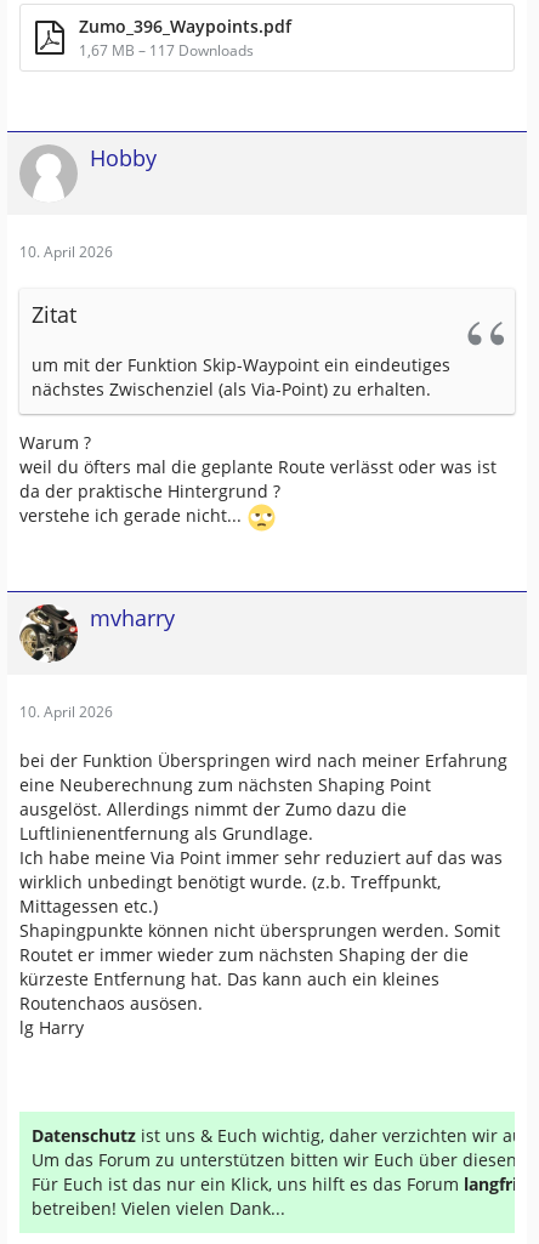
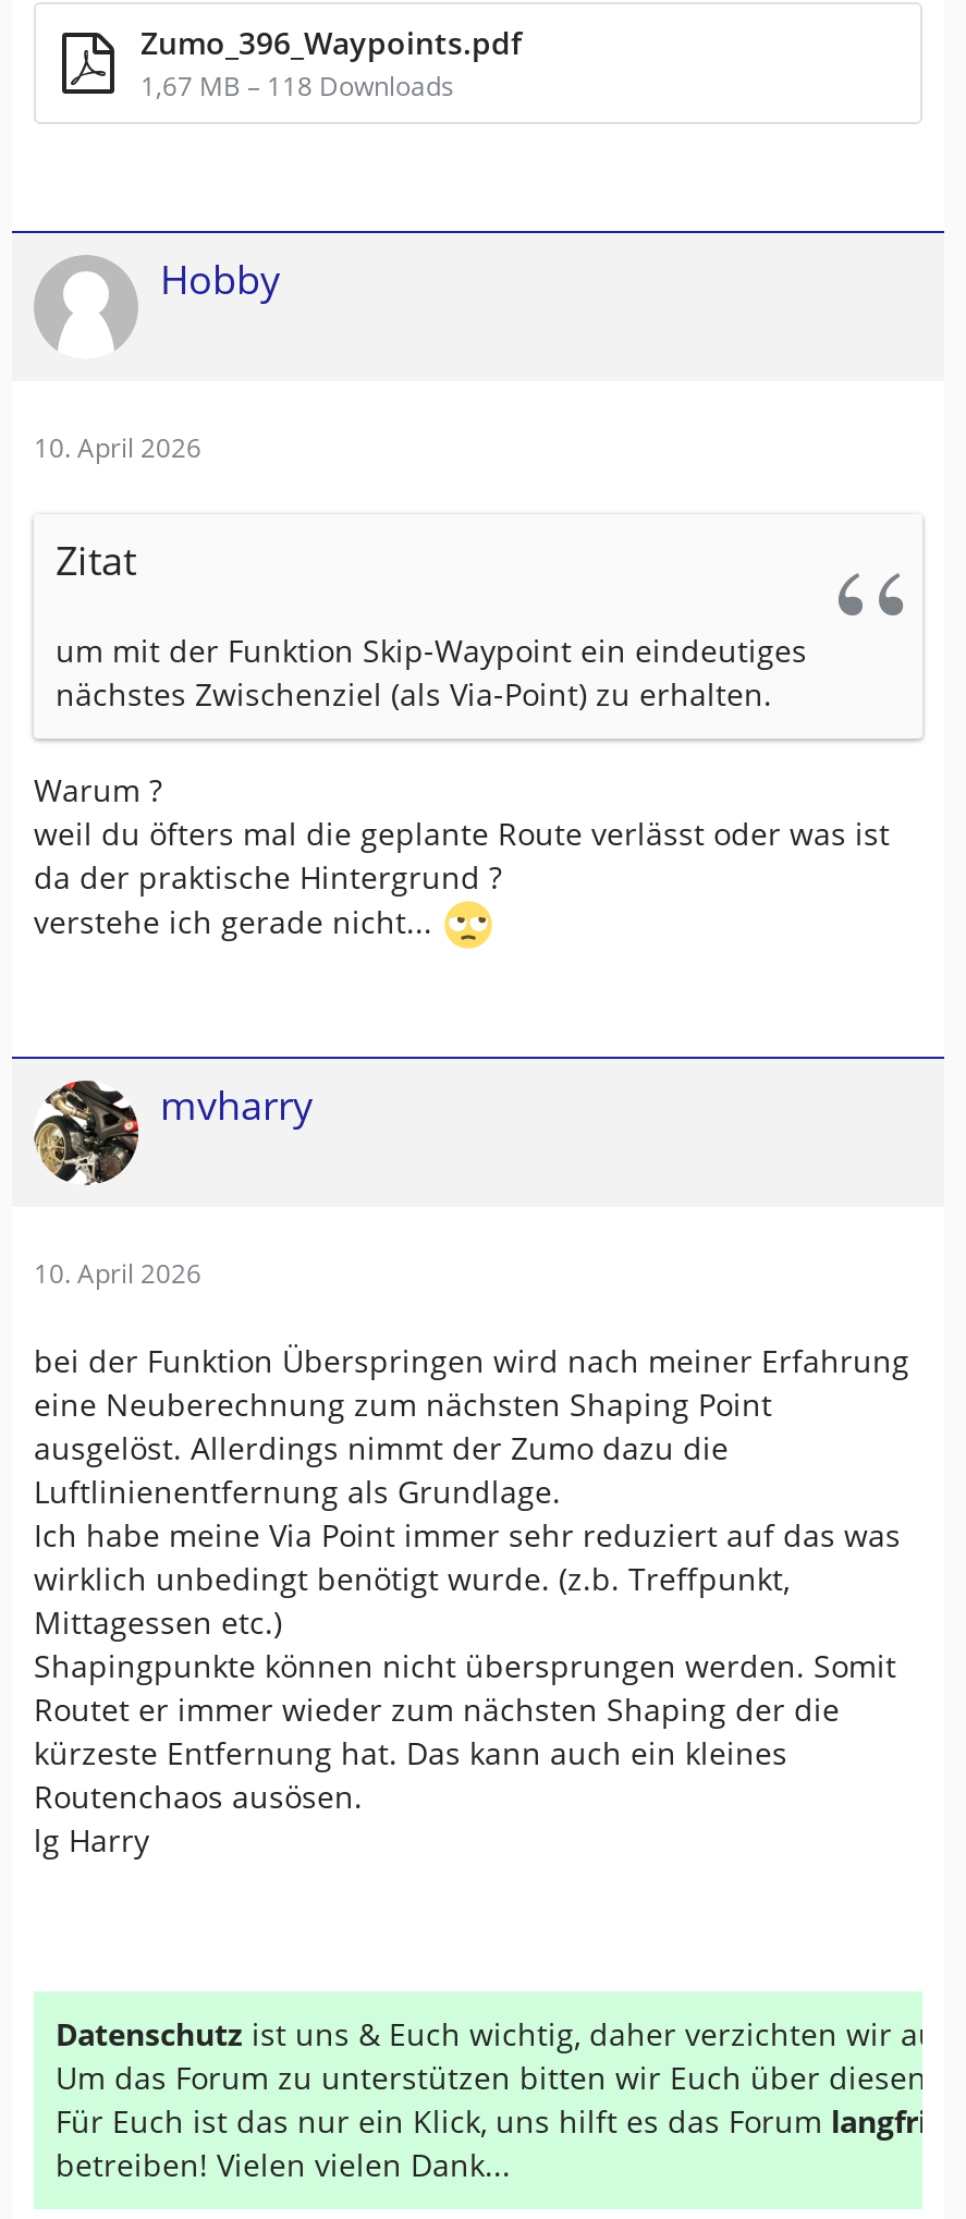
[79,40,254,61] 1,67 MB – 117 Downloads -> [140,68,454,105] 1,67 MB – 118 Downloads

